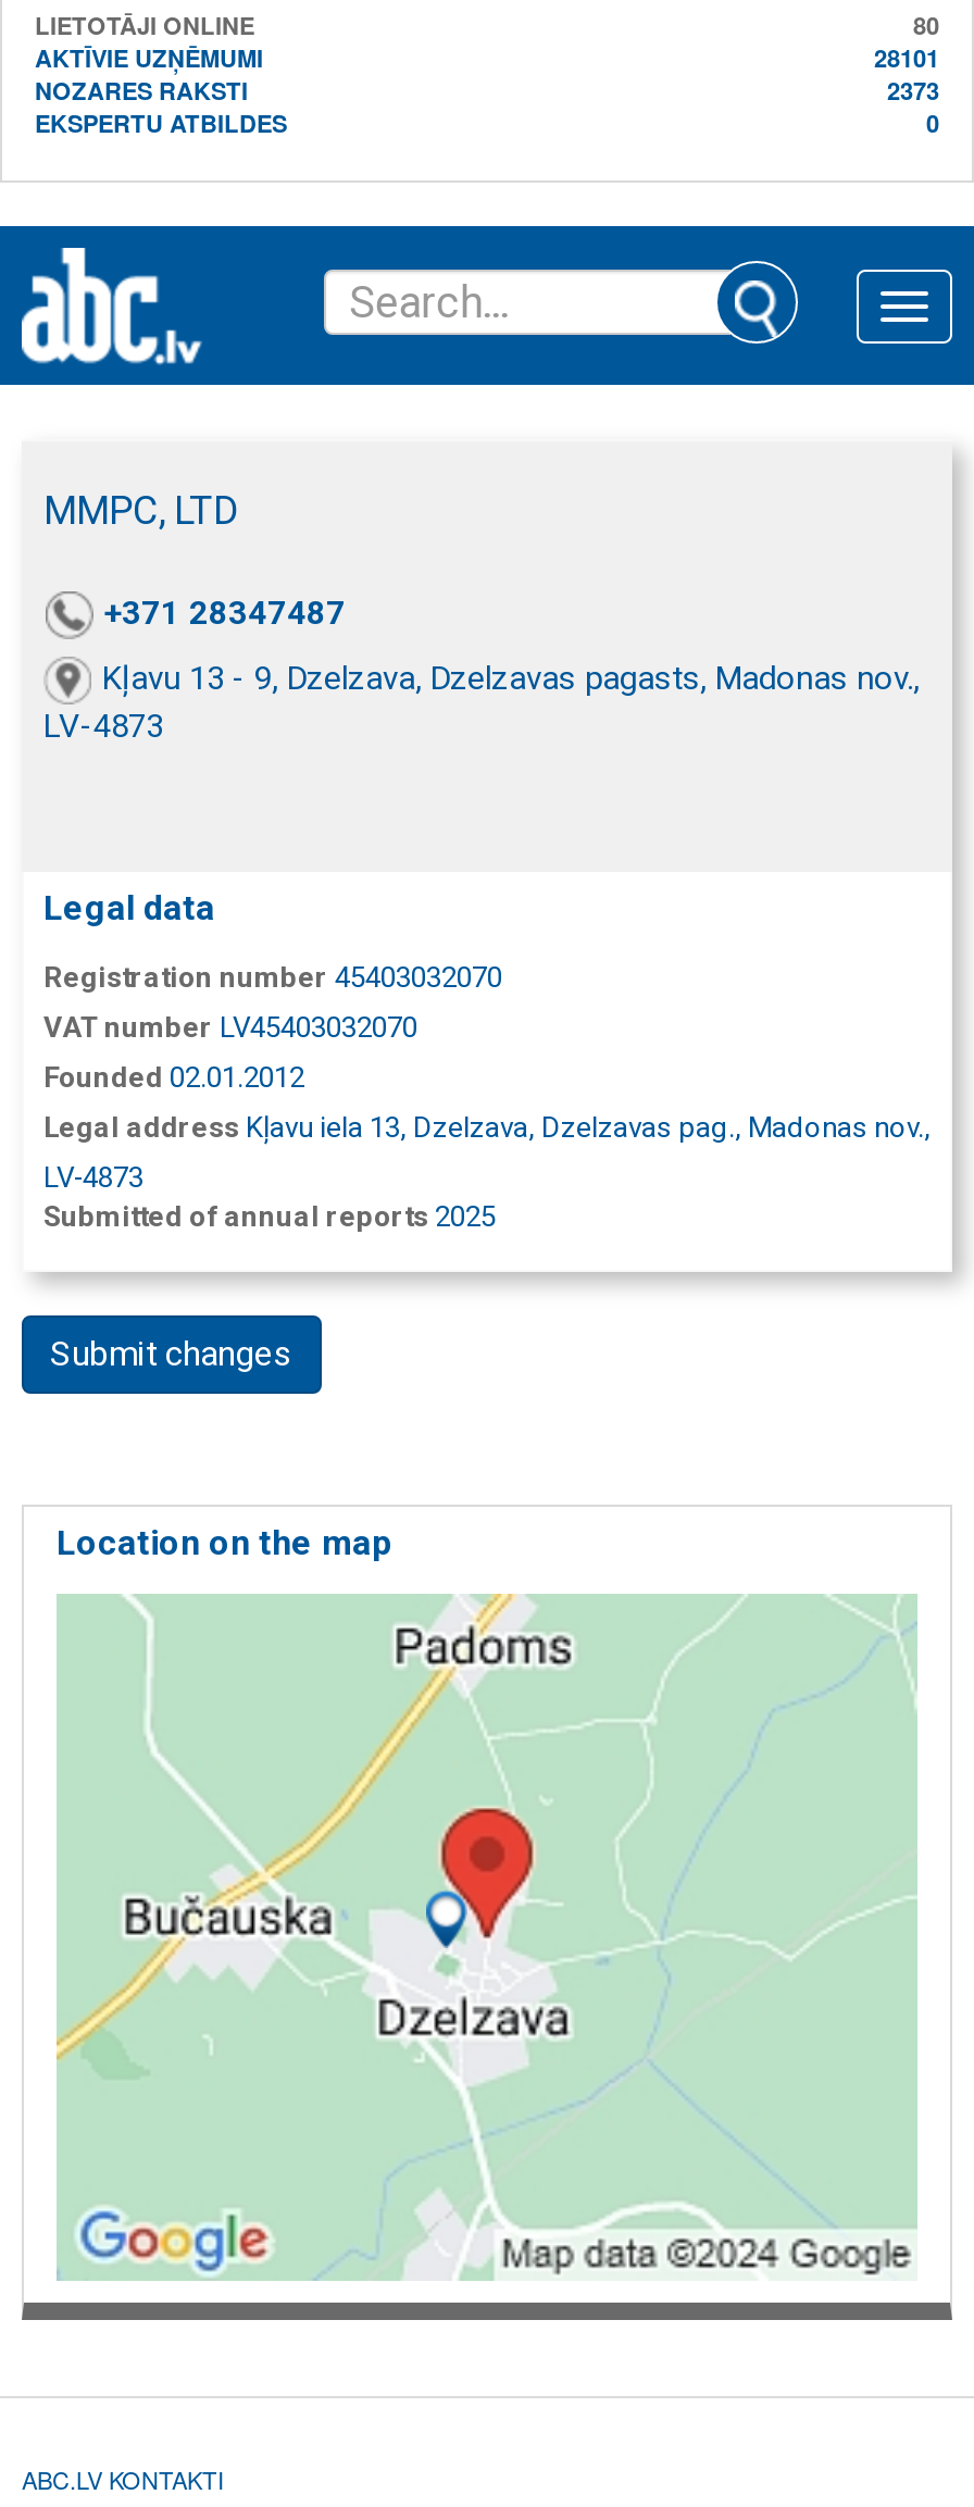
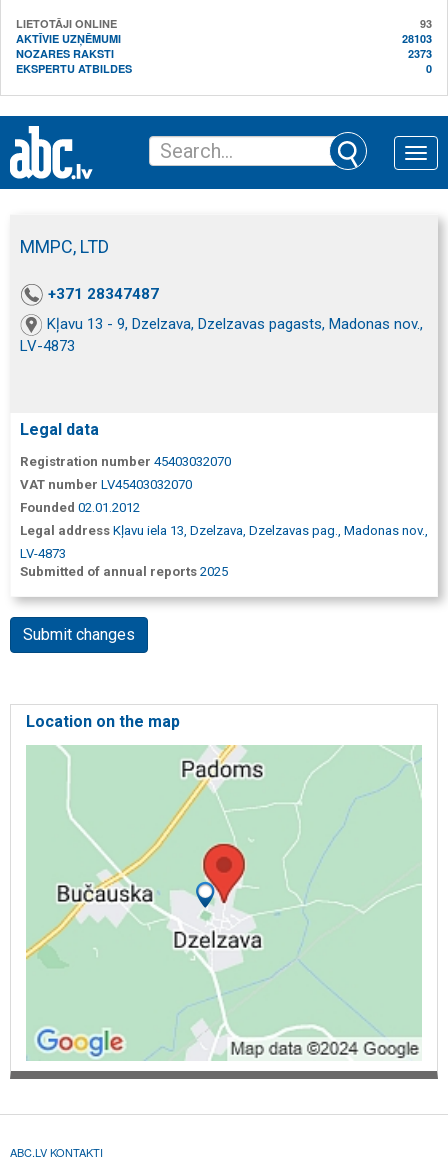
[913,9,939,41] 80 -> [420,16,432,31] 93
[874,41,939,74] 28101 -> [402,31,432,46] 28103

